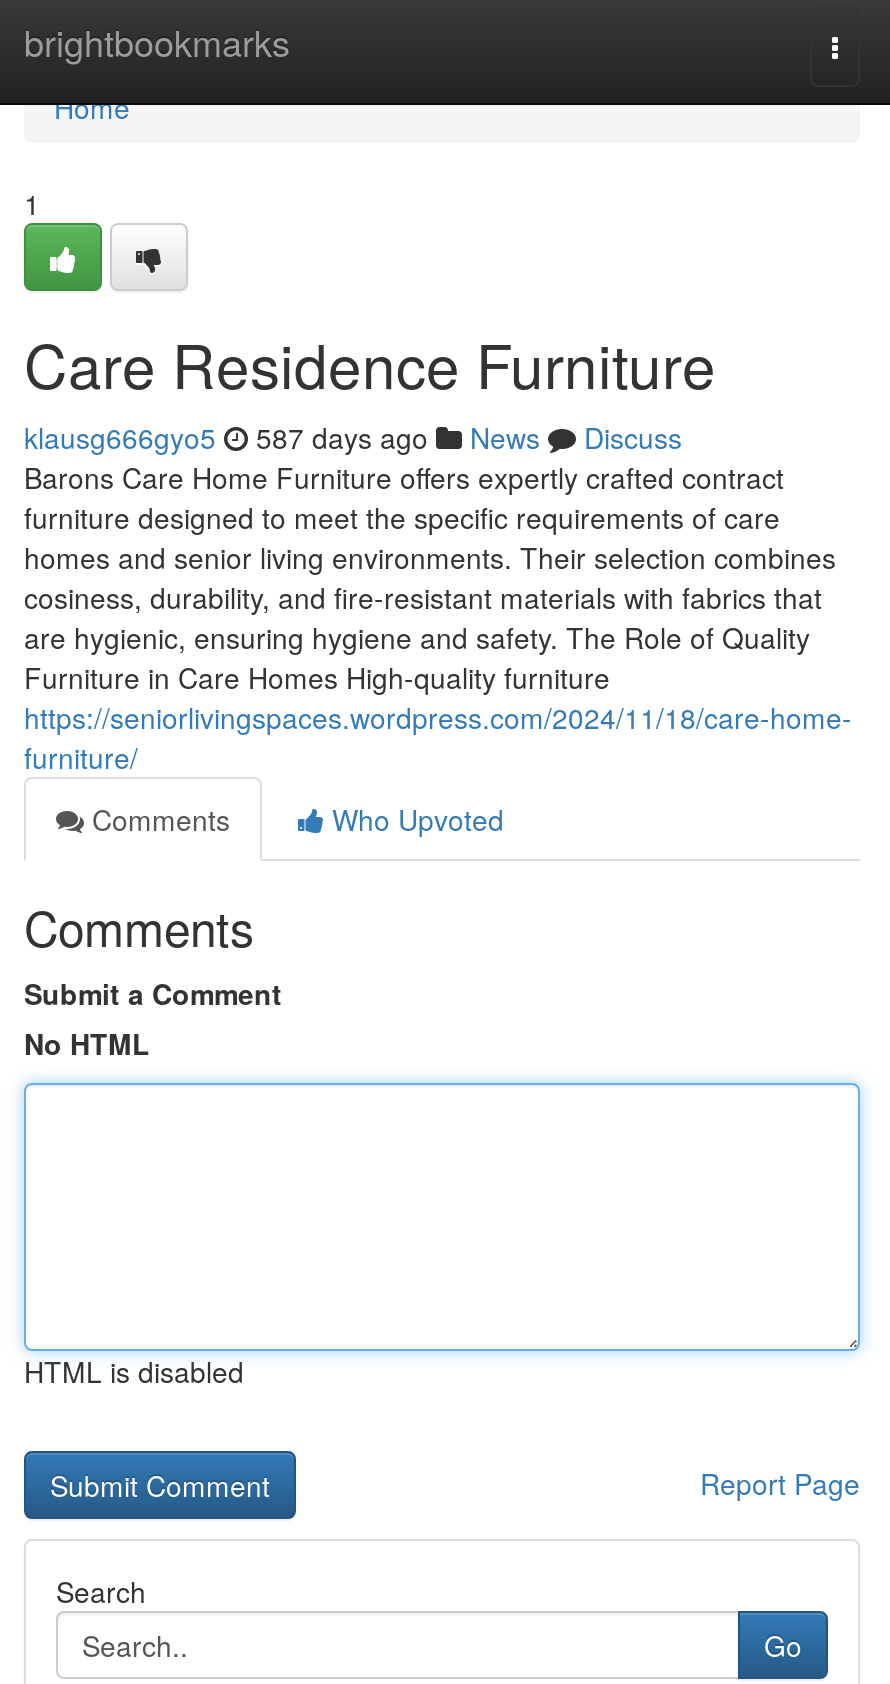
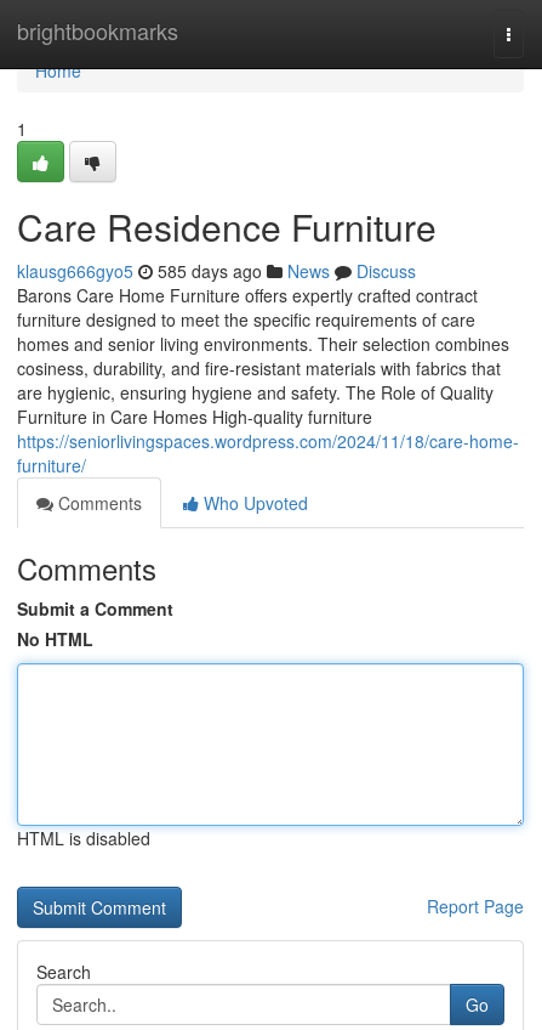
[24,417,682,457] klausg666gyo5 587 days ago News Discuss -> [17,259,416,283] klausg666gyo5 585 days ago News Discuss

